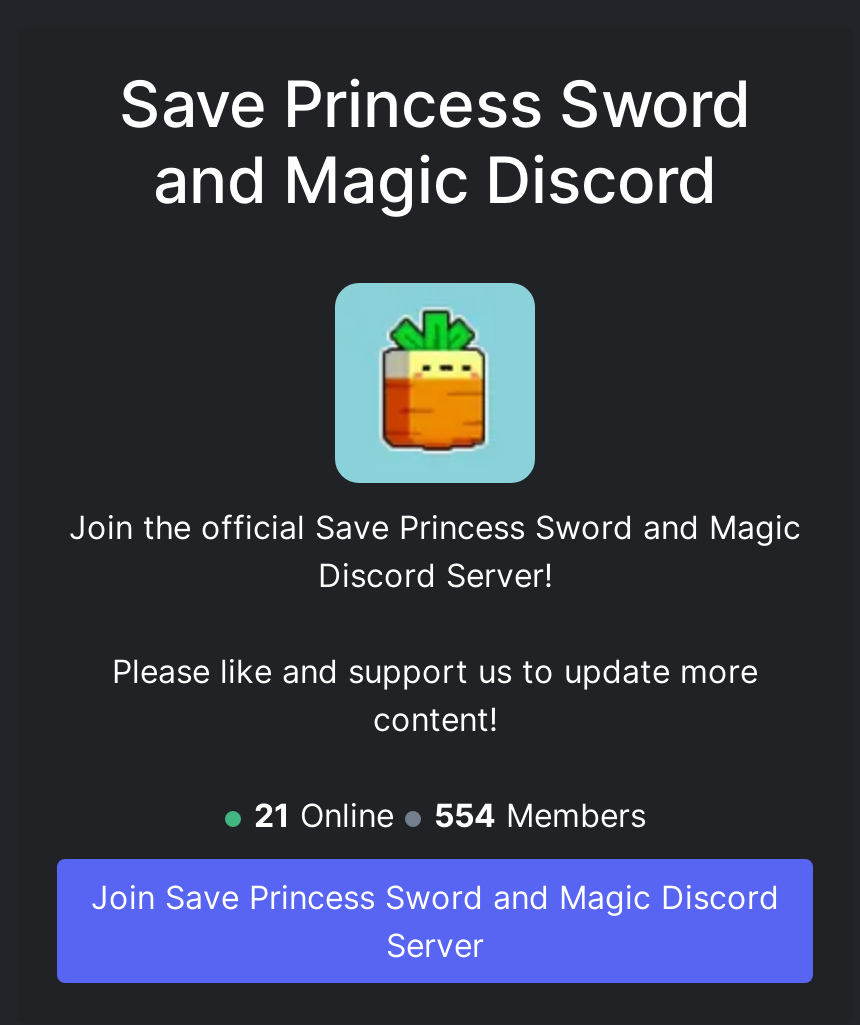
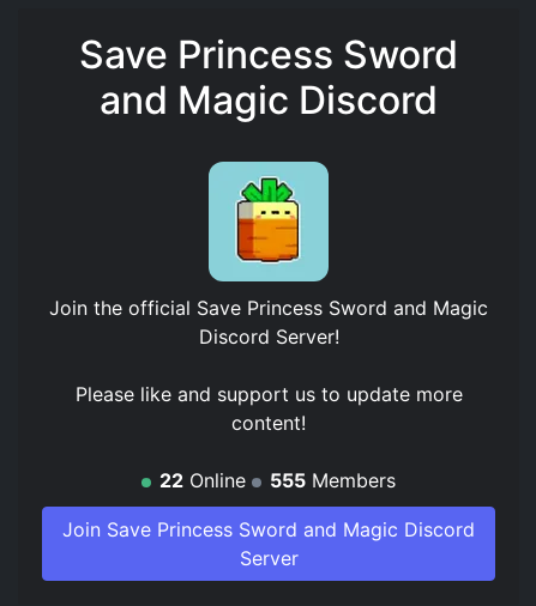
[254,794,404,834] 21 Online -> [159,468,252,492] 22 Online
[434,794,646,834] 554 Members -> [270,468,396,492] 555 Members

